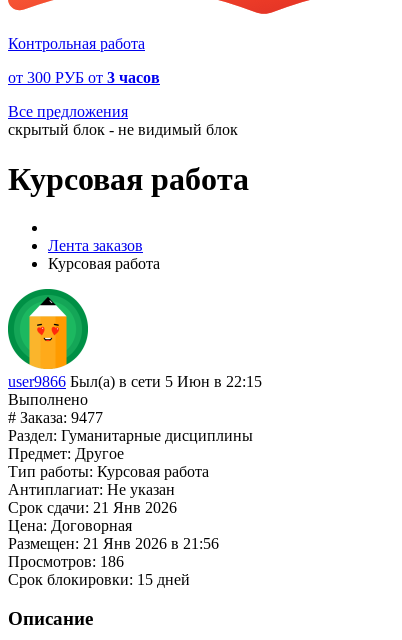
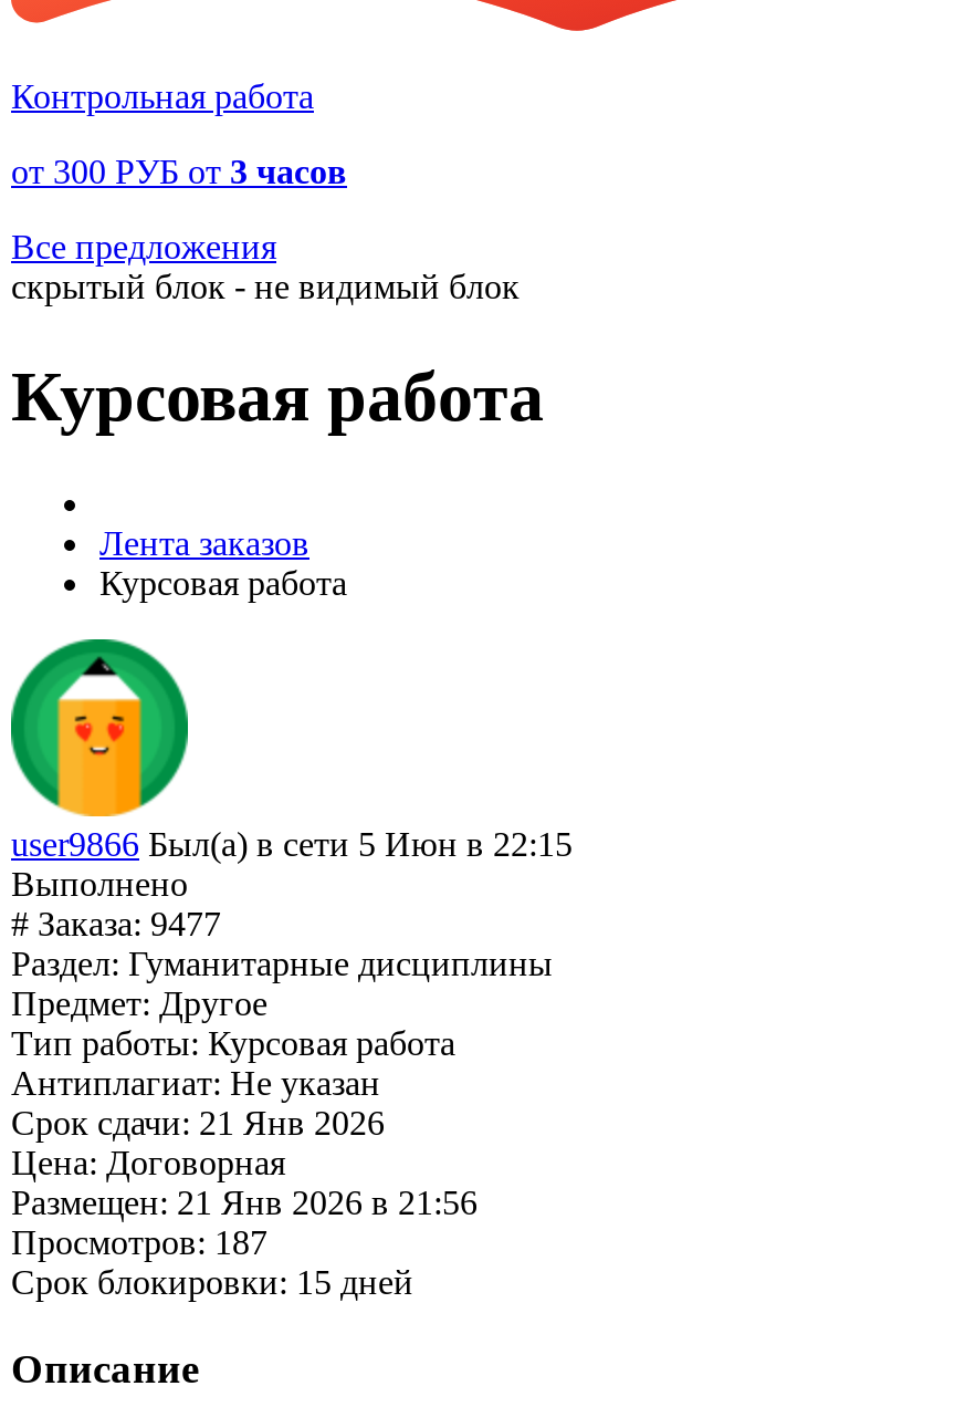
[8,553,124,570] Просмотров: 186 -> [11,1224,267,1262] Просмотров: 187

